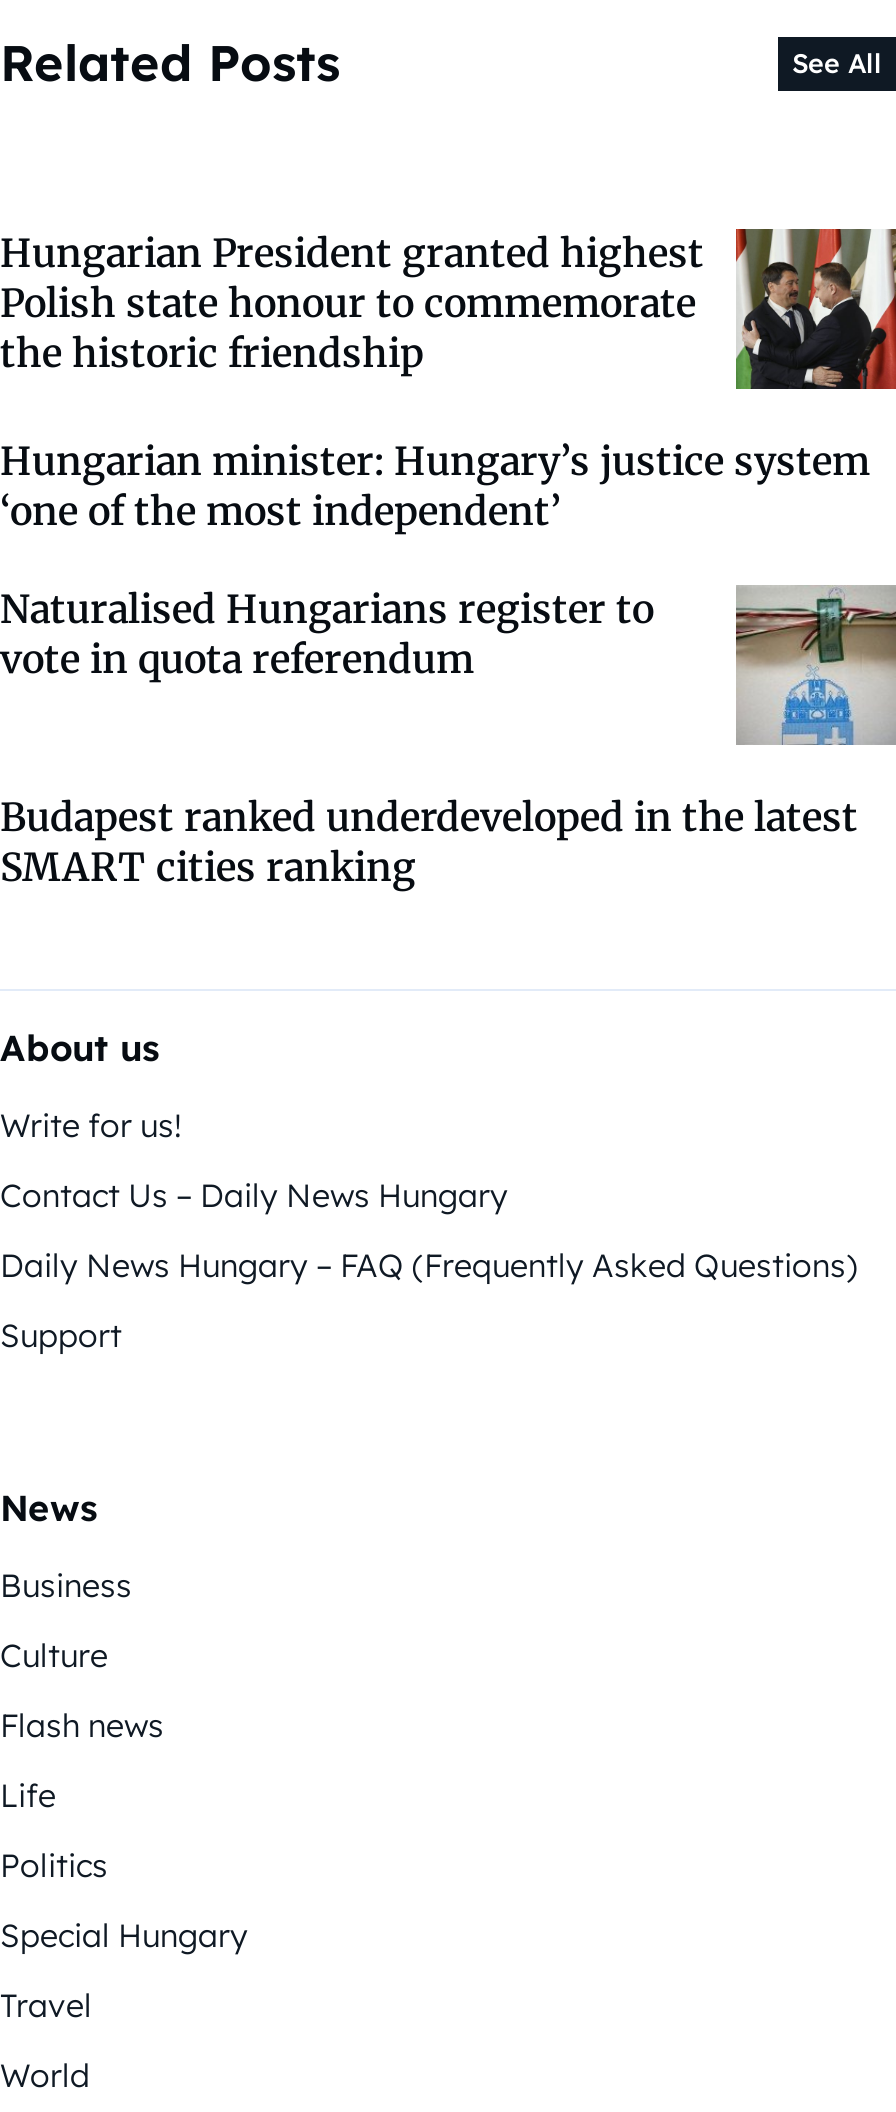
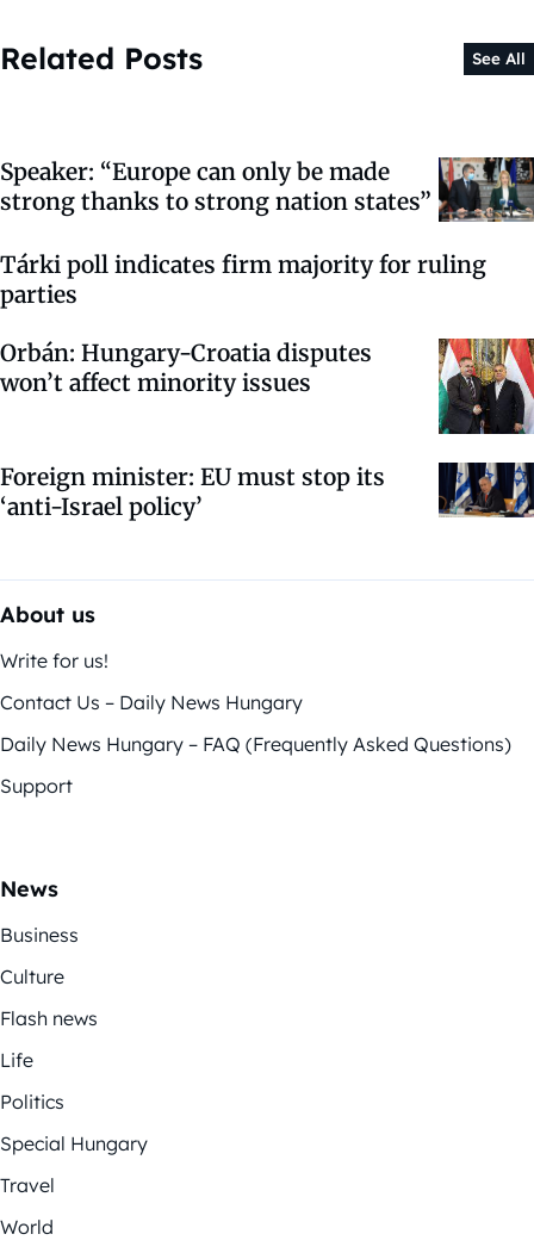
[0,227,890,391] [image] | Hungarian President granted highest | Polish state honour to commemorate | the historic friendship -> [0,156,530,223] [image] | Speaker: “Europe can only be made | strong thanks to strong nation states”
[0,437,870,535] Hungarian minister: Hungary’s justice system | ‘one of the most independent’ -> [0,250,486,308] Tárki poll indicates firm majority for ruling | parties
[0,585,654,683] Naturalised Hungarians register to | vote in quota referendum -> [0,338,372,396] Orbán: Hungary-Croatia disputes | won’t affect minority issues
[736,585,890,747] [image] -> [439,337,530,435] [image]
[0,793,858,891] Budapest ranked underdeveloped in the latest | SMART cities ranking -> [0,462,385,520] Foreign minister: EU must stop its | ‘anti-Israel policy’

